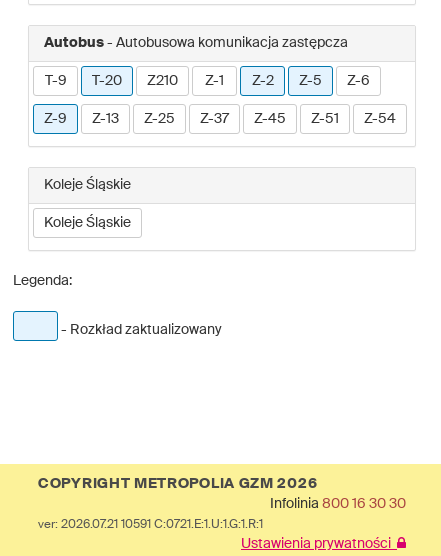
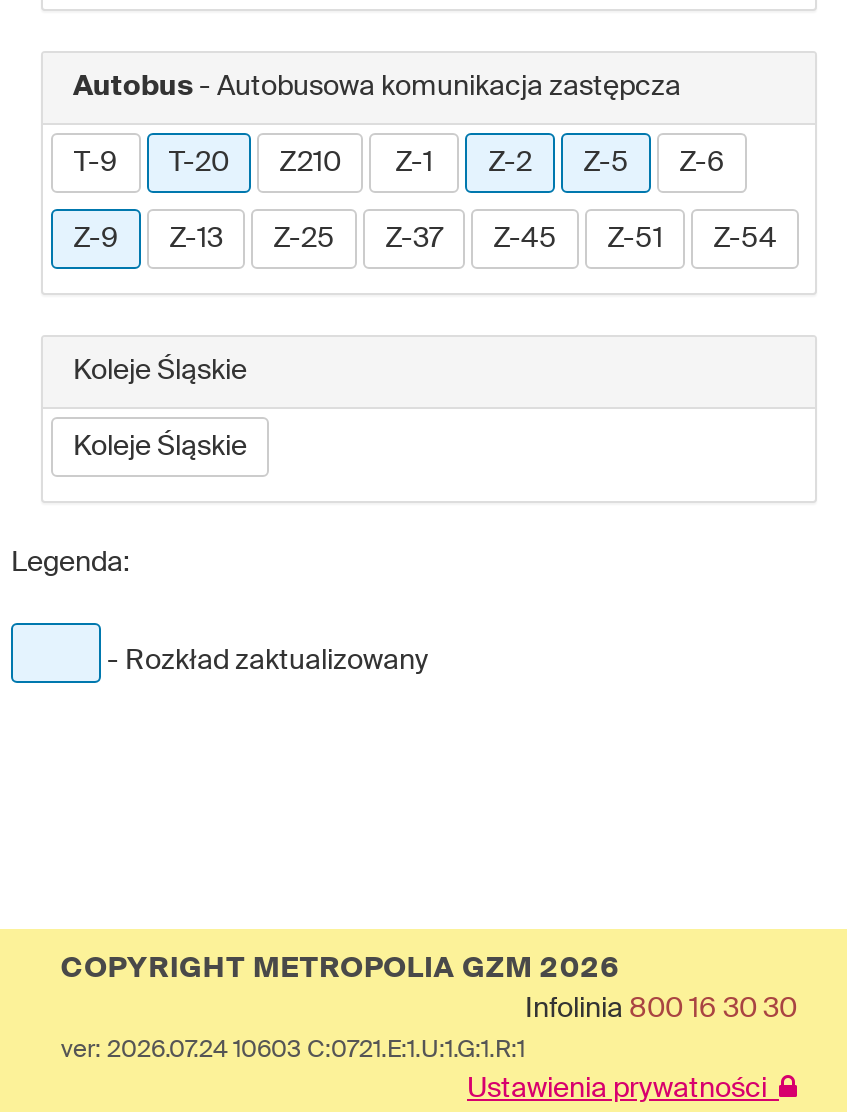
[38,519,263,531] ver: 2026.07.21 10591 C:0721.E:1.U:1.G:1.R:1 -> [61,1039,525,1063] ver: 2026.07.24 10603 C:0721.E:1.U:1.G:1.R:1

